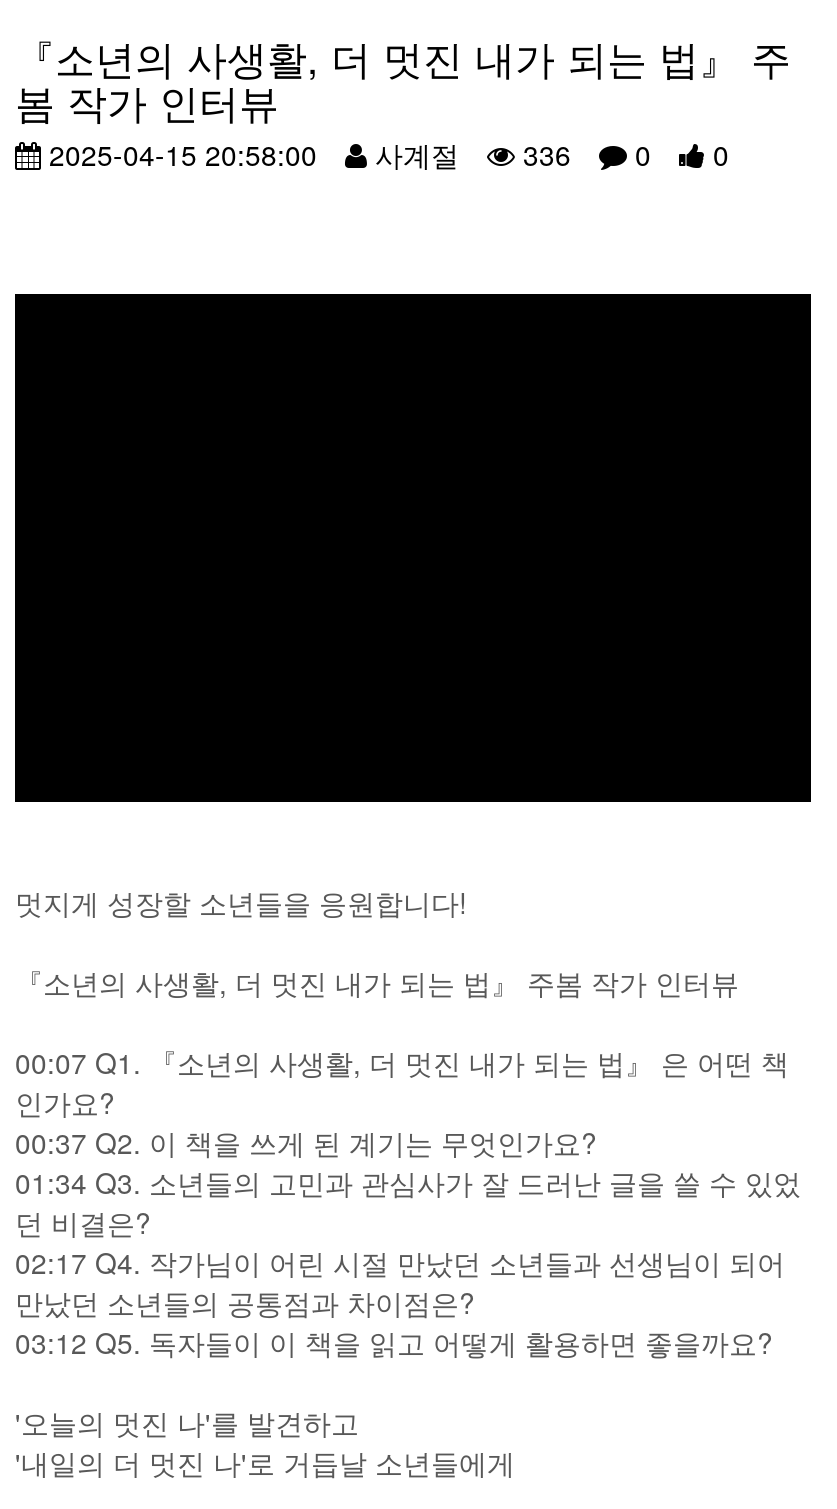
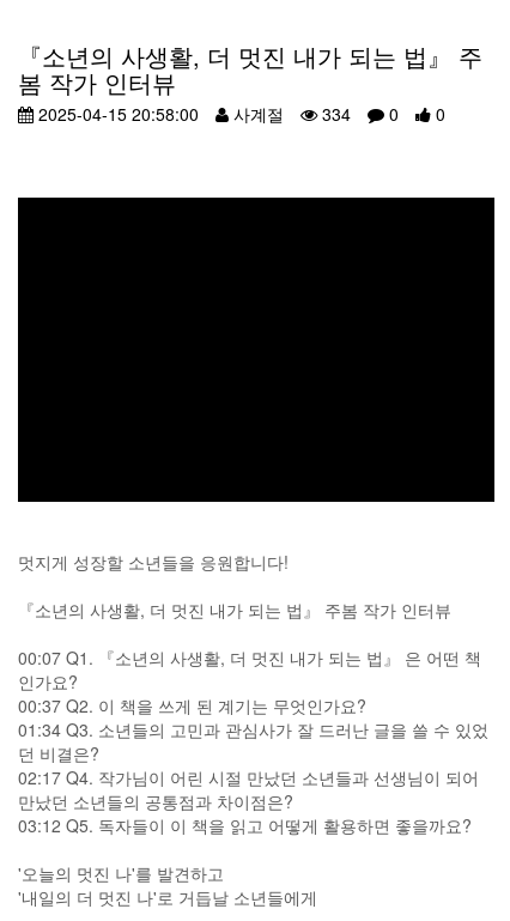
[41,134,729,174] 2025-04-15 20:58:00 사계절 336 0 0 -> [34,102,445,126] 2025-04-15 20:58:00 사계절 334 0 0

